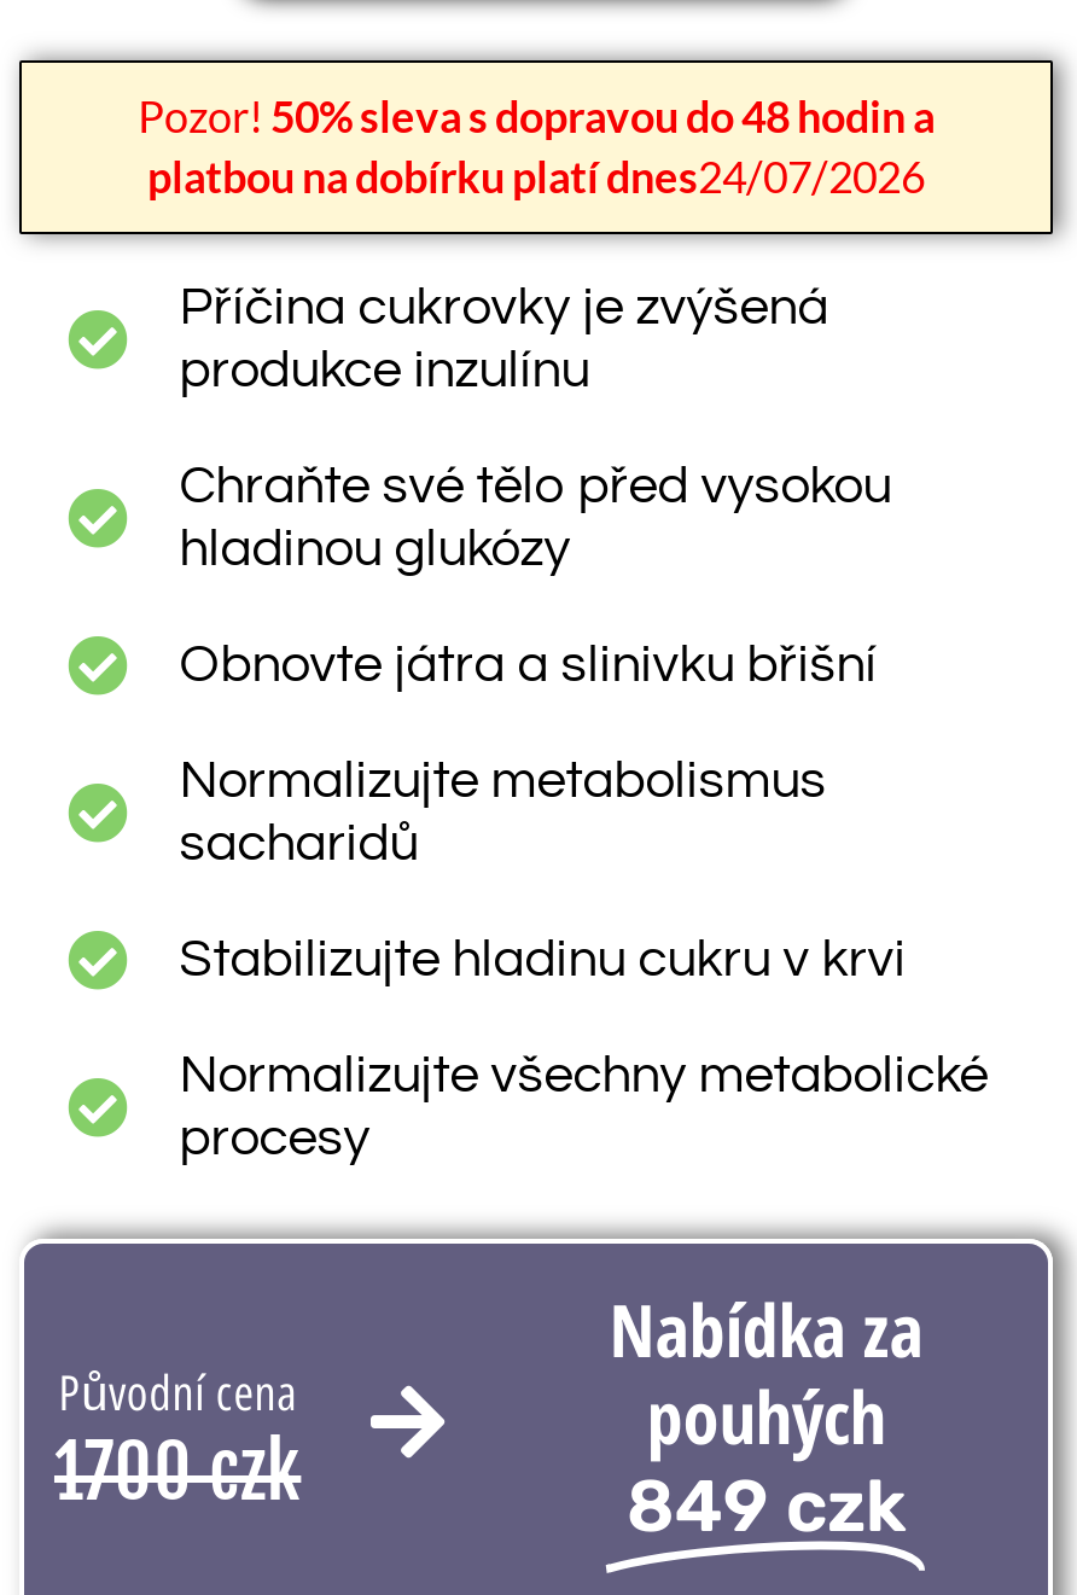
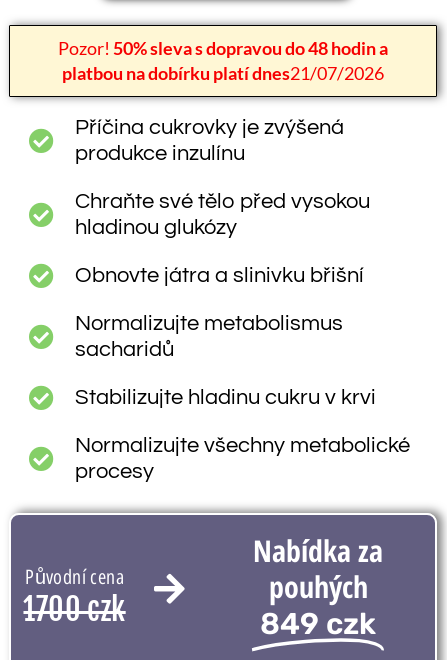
[147,149,925,202] platbou na dobírku platí dnes24/07/2026 -> [62,62,384,84] platbou na dobírku platí dnes21/07/2026

